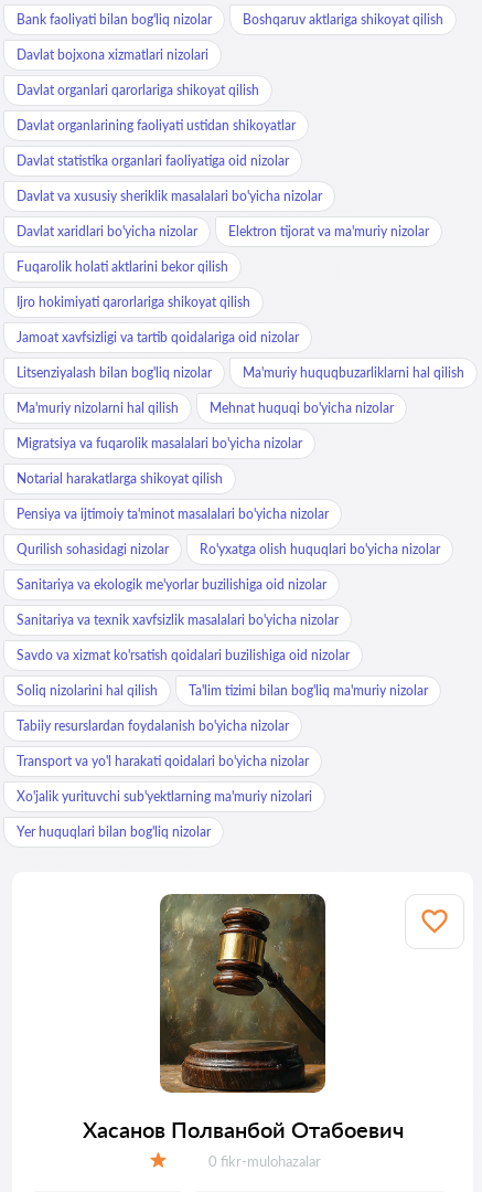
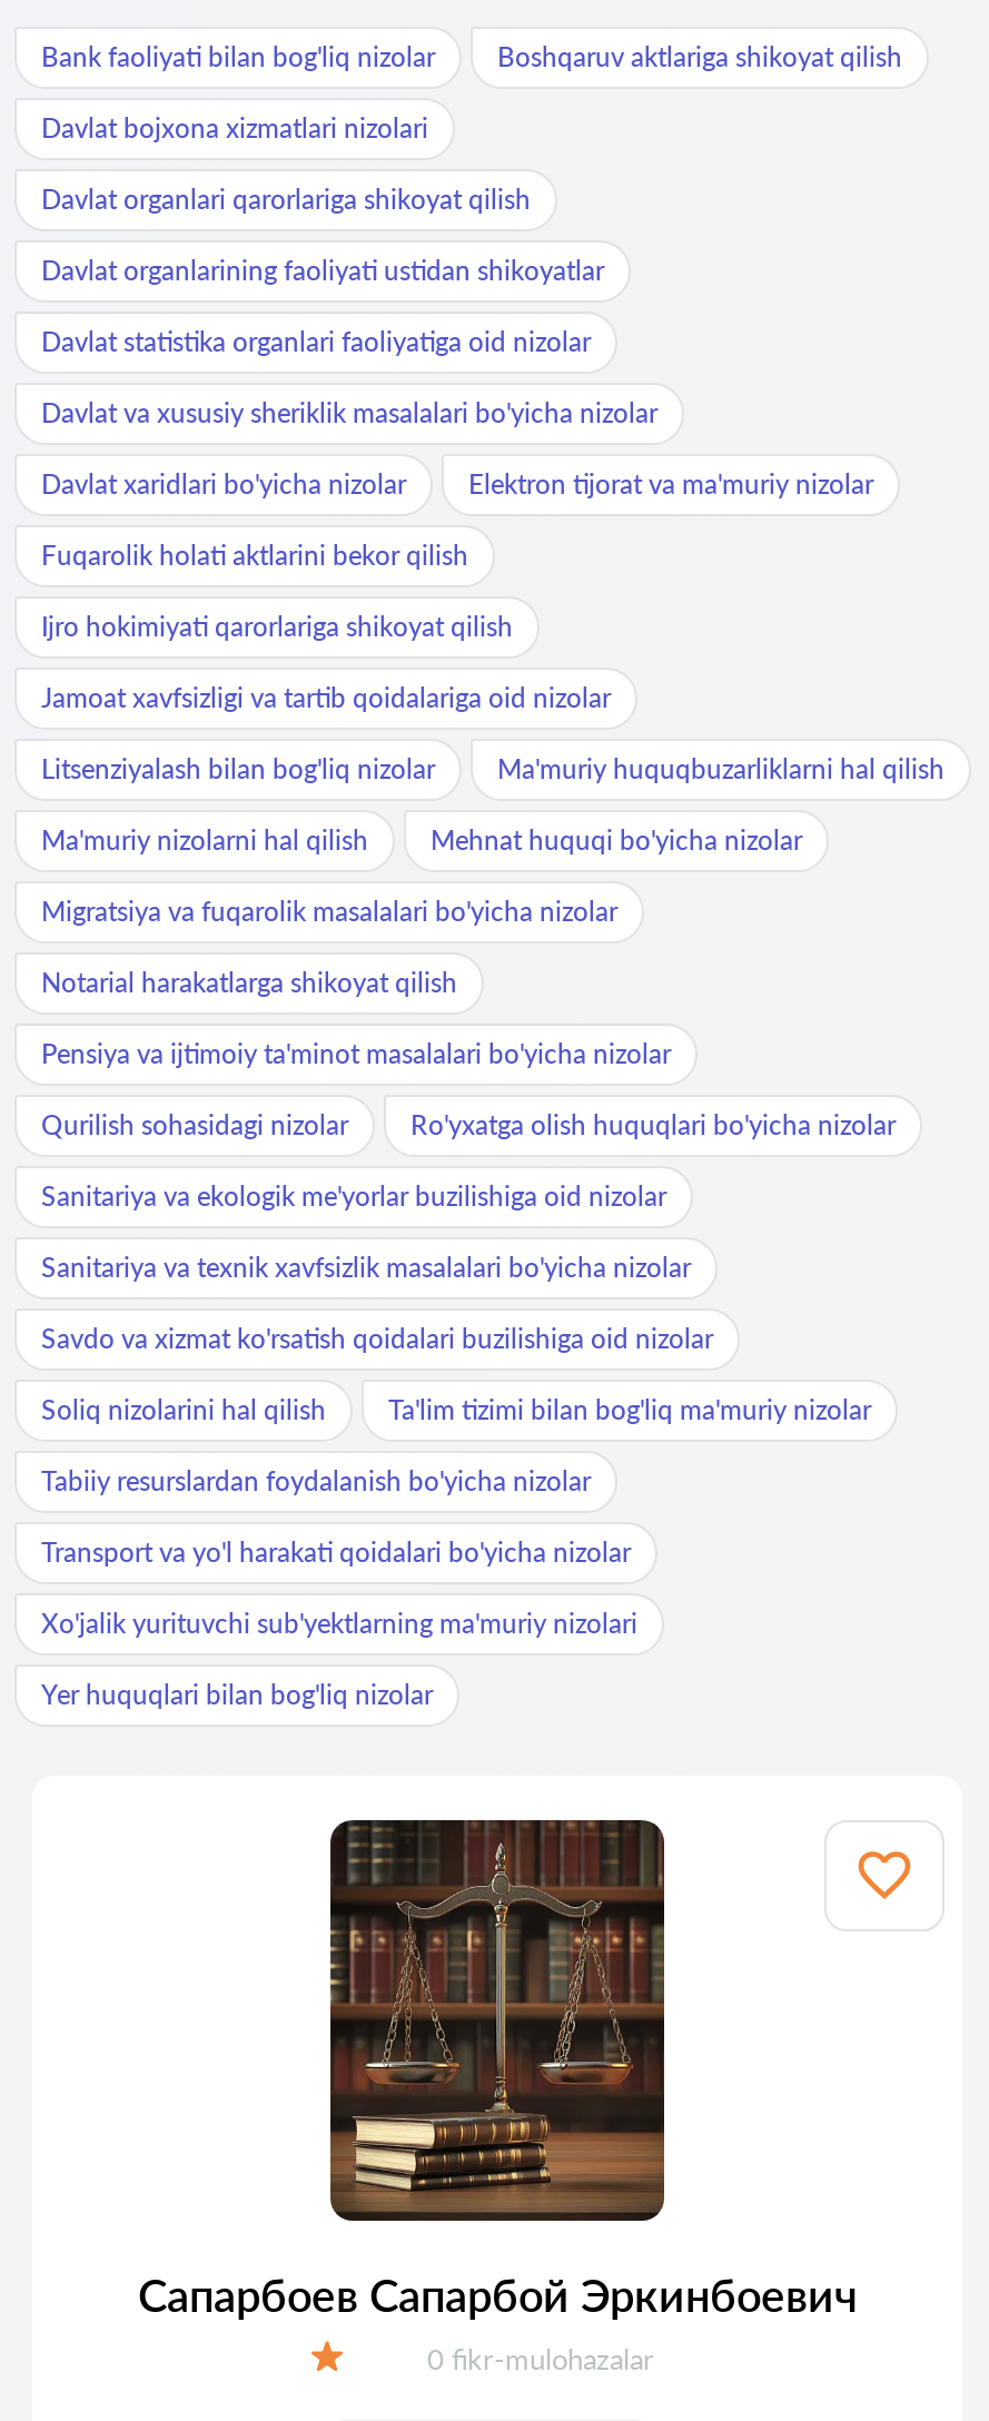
[82,893,403,1142] [image] | Хасанов Полванбой Отабоевич -> [138,1818,857,2321] [image] | Сапарбоев Сапарбой Эркинбоевич

